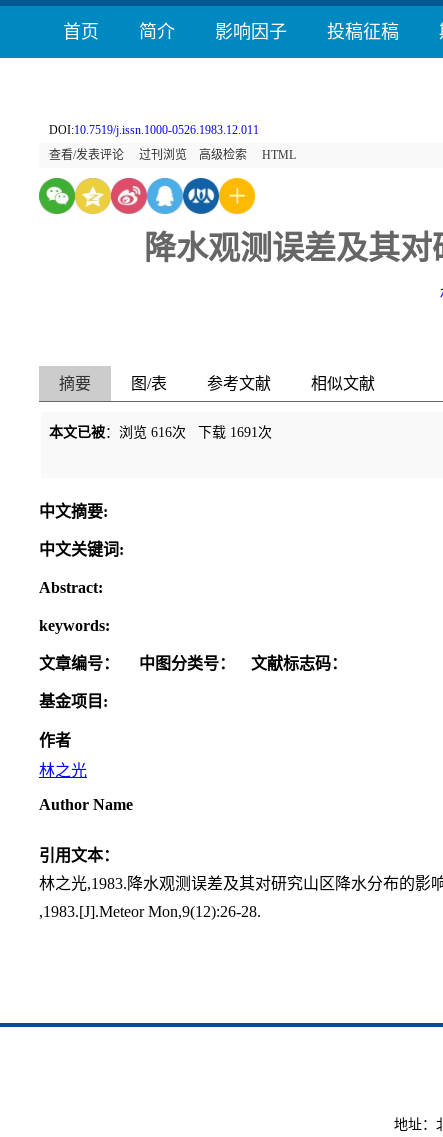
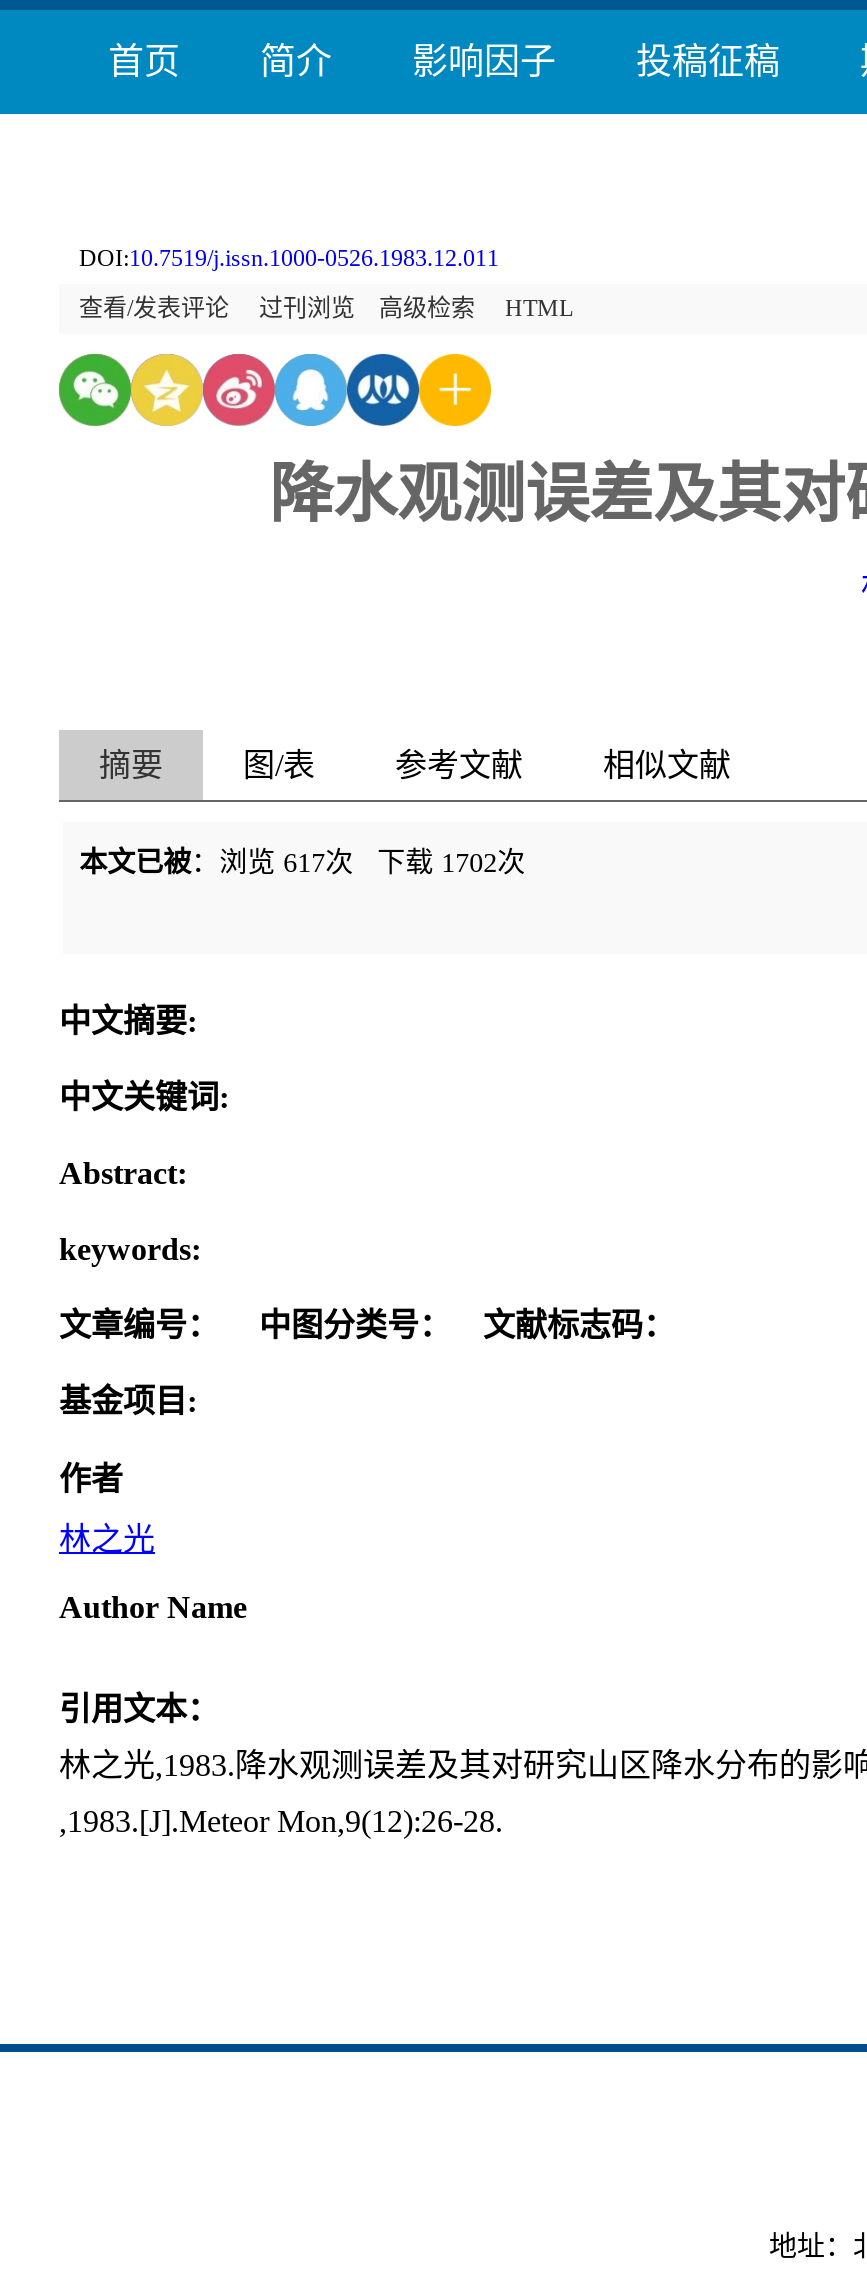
[49,425,272,440] 本文已被：浏览616次 下载1691次 -> [79,848,525,878] 本文已被：浏览617次 下载1702次

